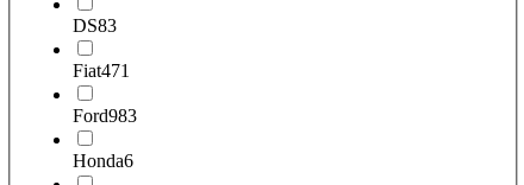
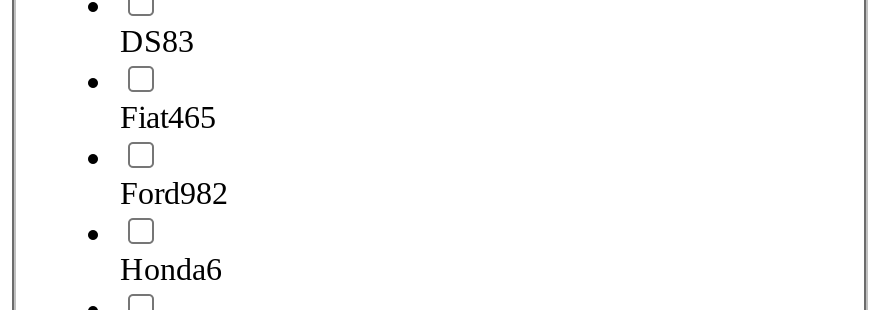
[73,60,130,81] Fiat471 -> [120,100,216,134] Fiat465
[73,105,137,126] Ford983 -> [120,176,228,210] Ford982

